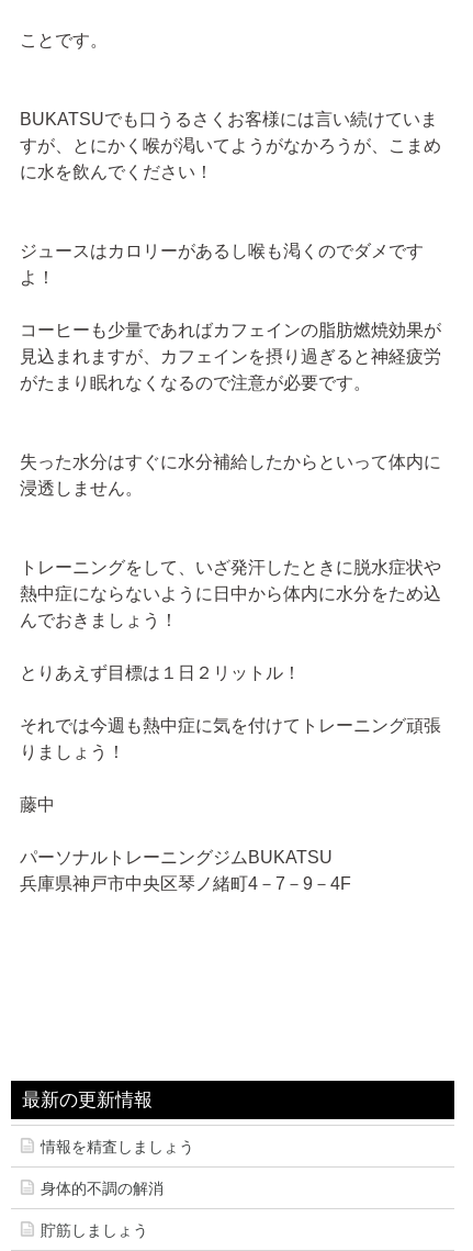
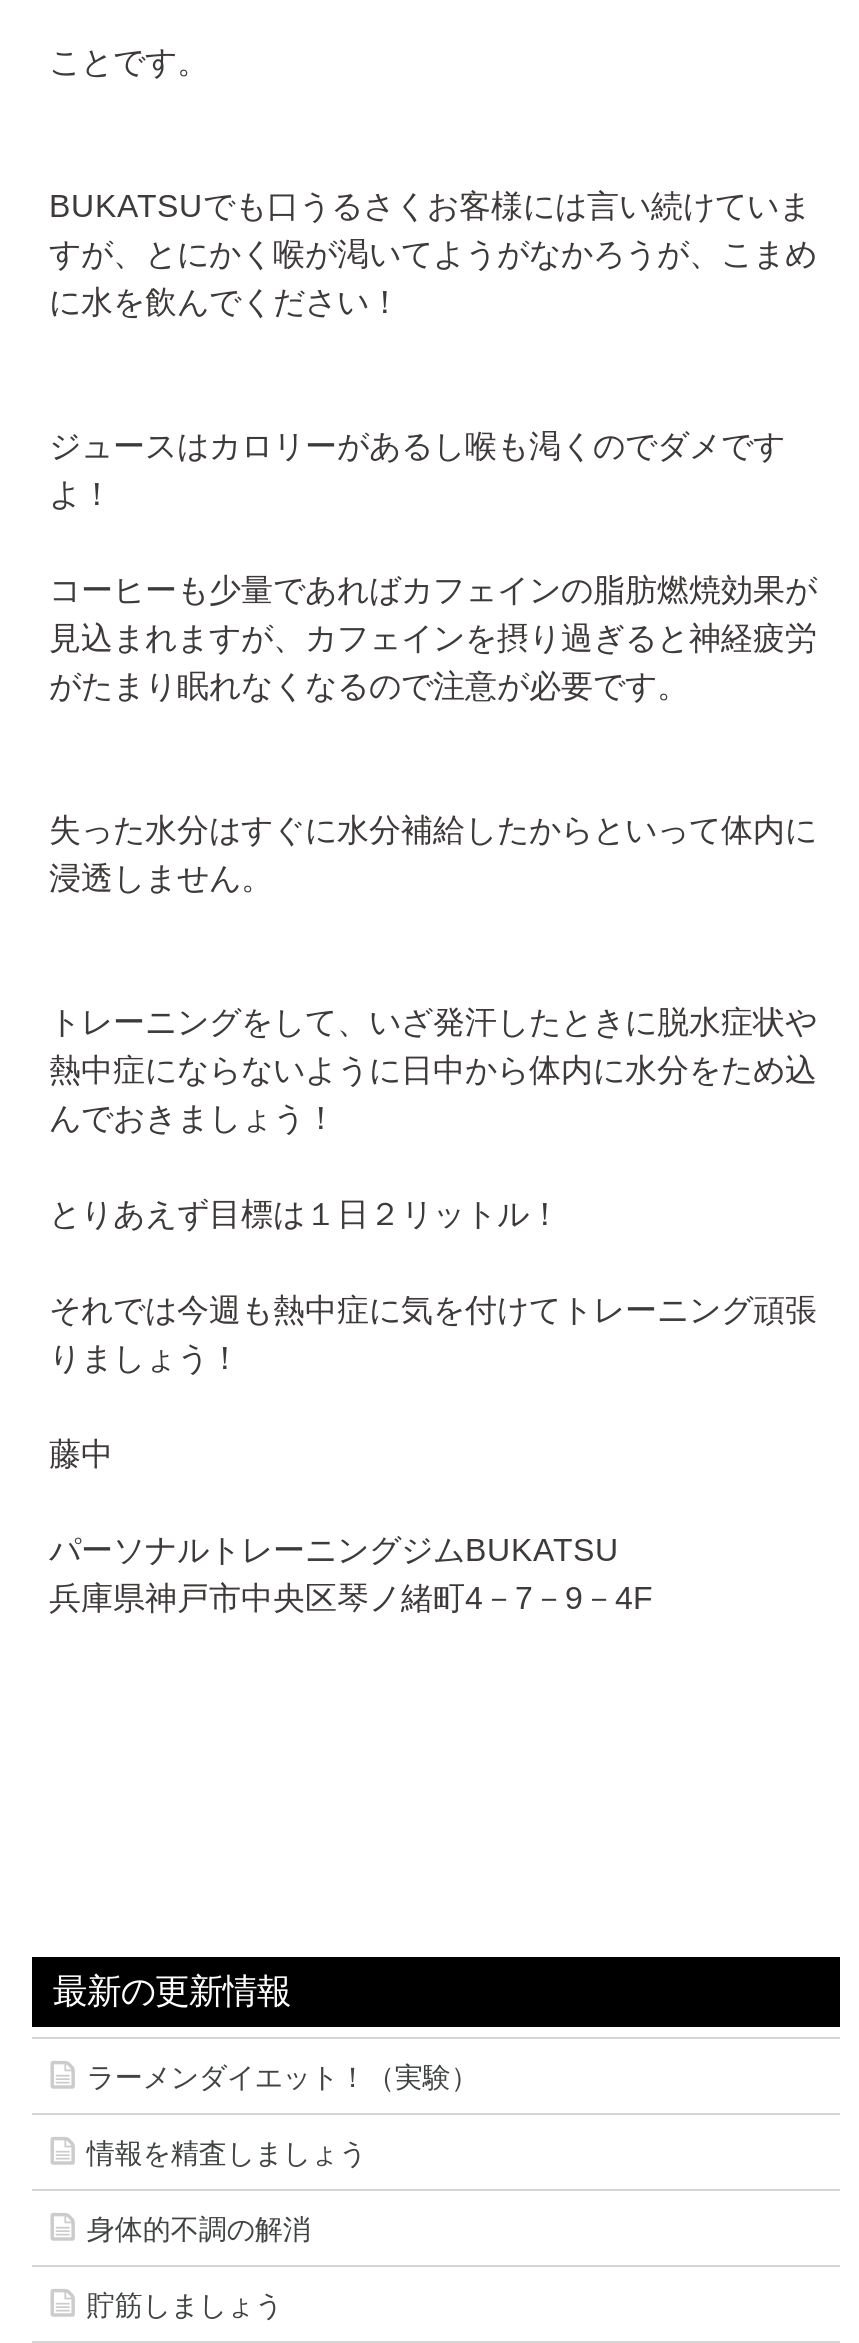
none -> [87,2061,479,2093] ラーメンダイエット！（実験）

